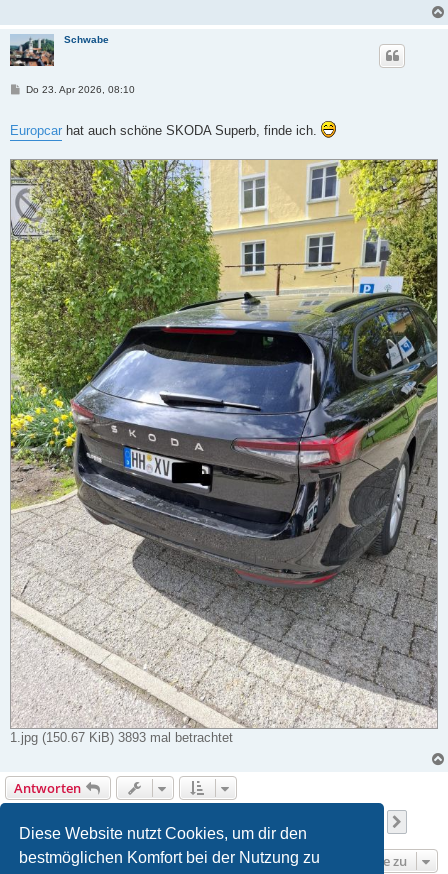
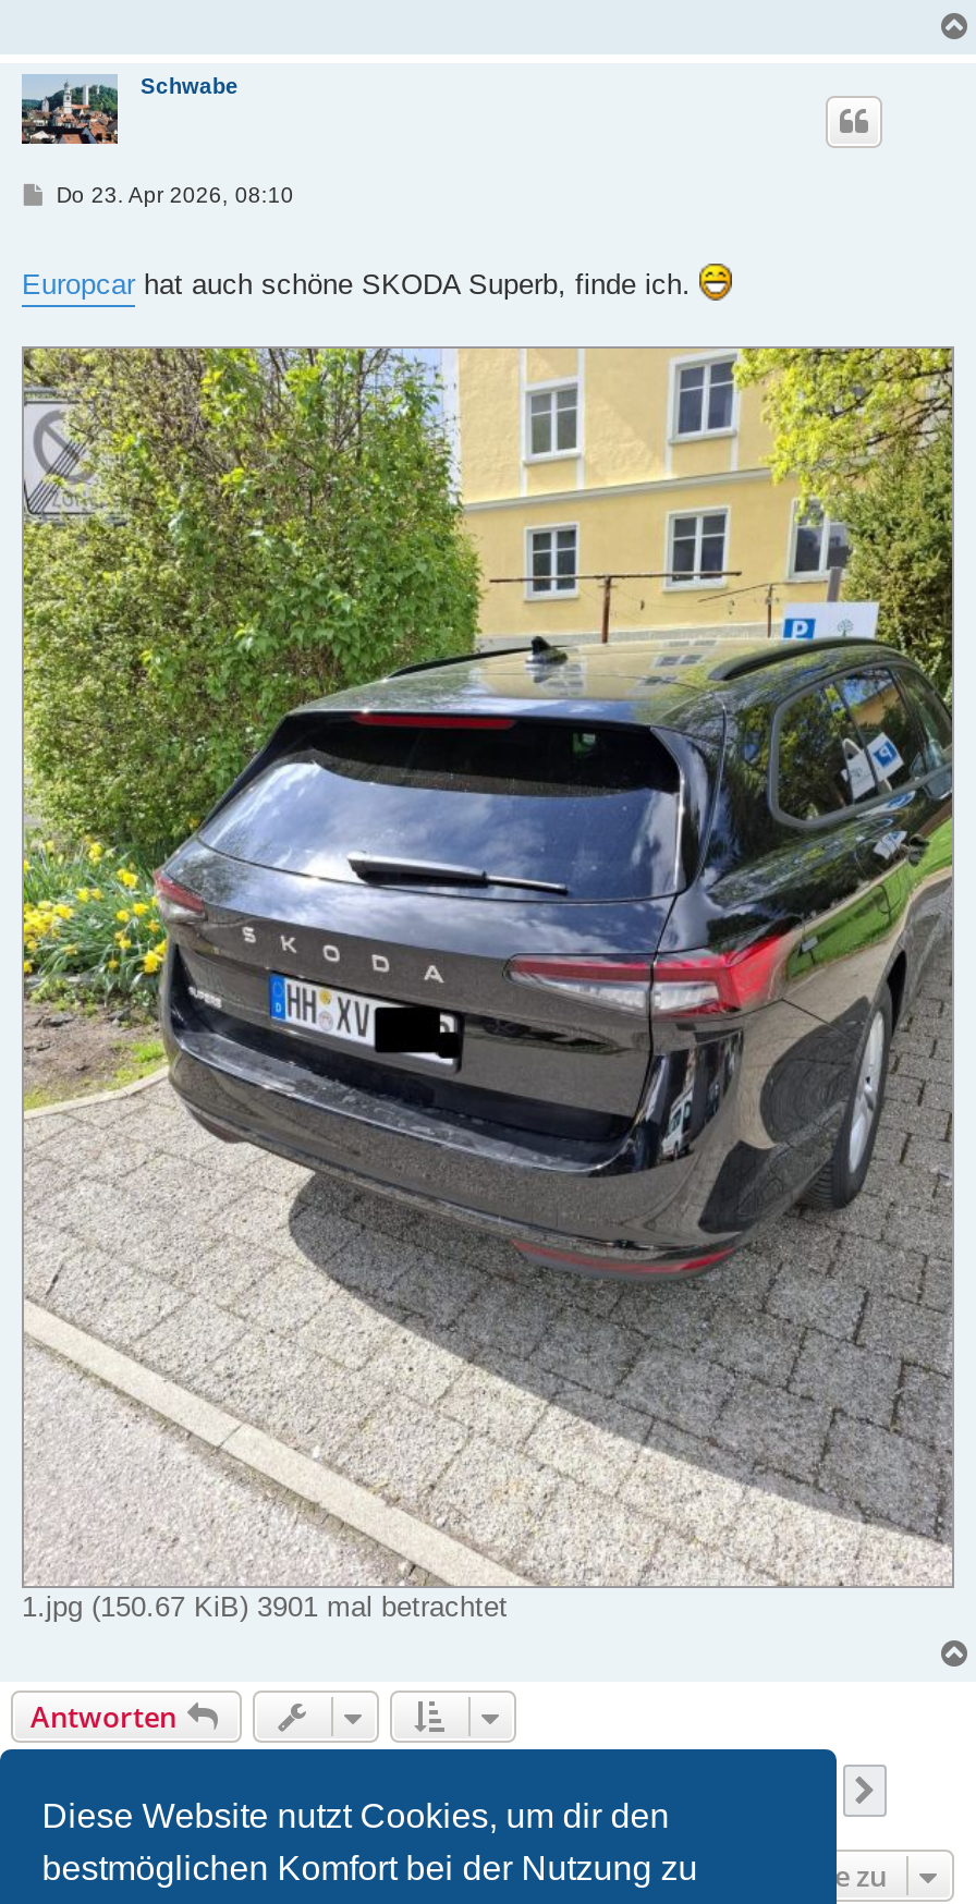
[10,729,233,744] 1.jpg (150.67 KiB) 3893 mal betrachtet -> [22,1589,508,1622] 1.jpg (150.67 KiB) 3901 mal betrachtet

